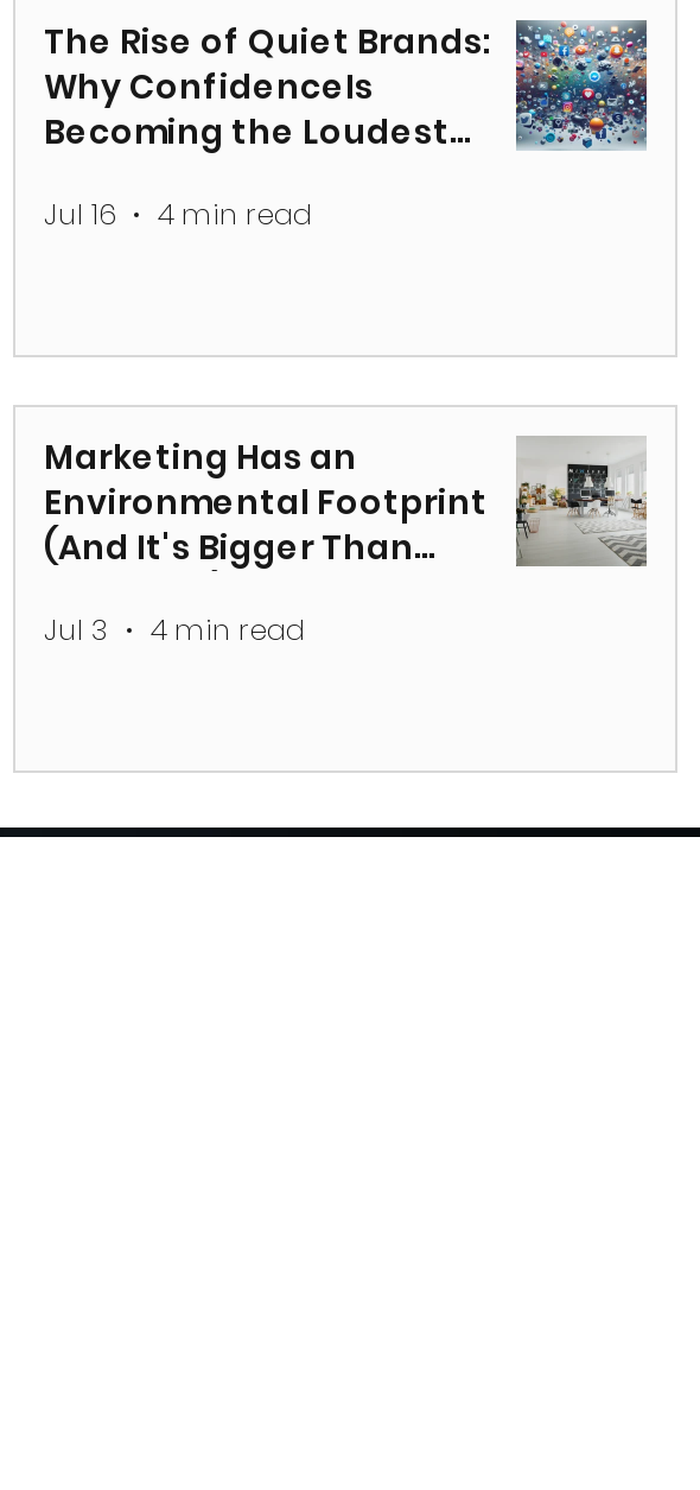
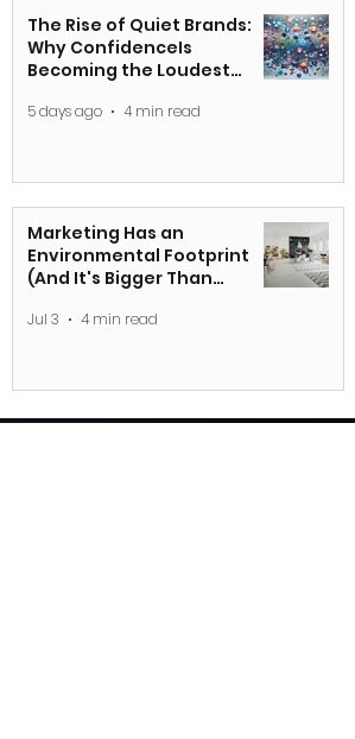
[44,192,312,233] Jul 16 4 min read -> [27,100,201,121] 5 days ago 4 min read

